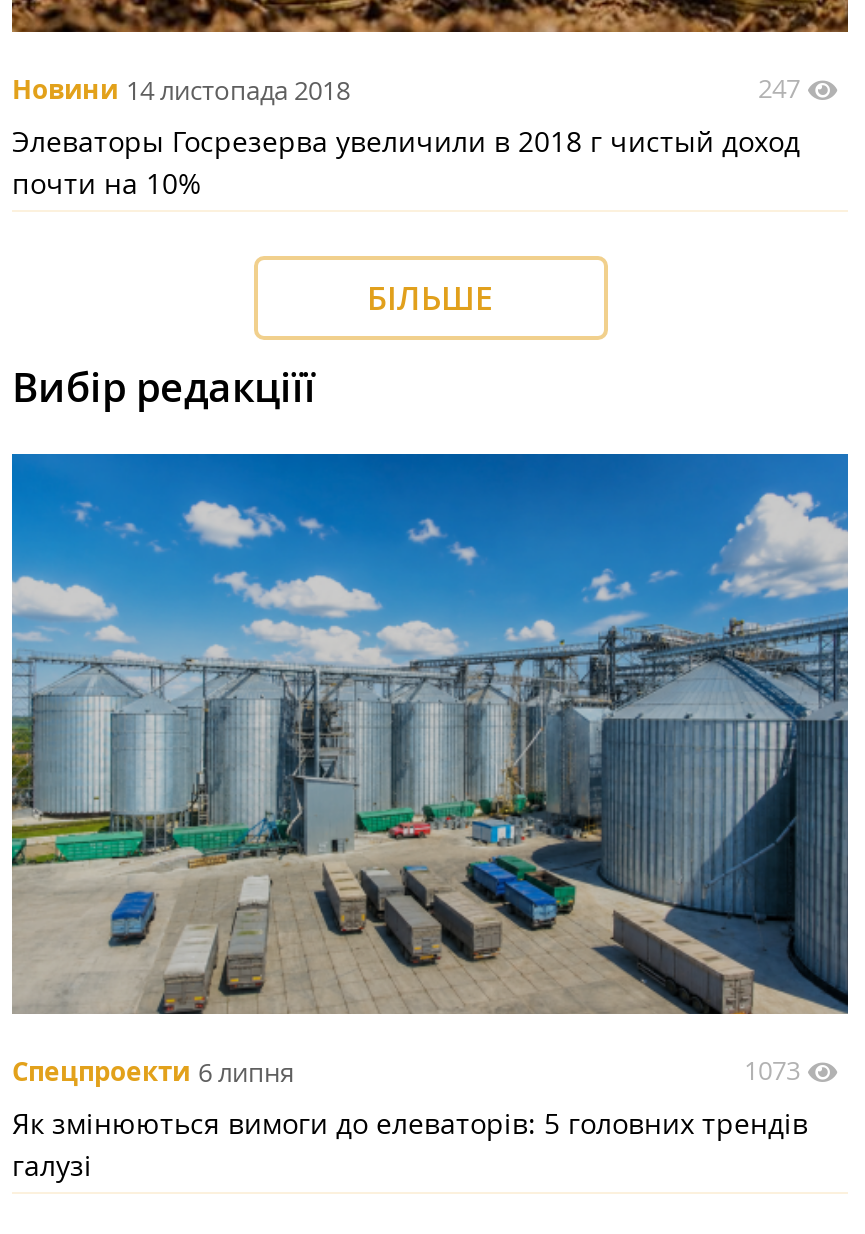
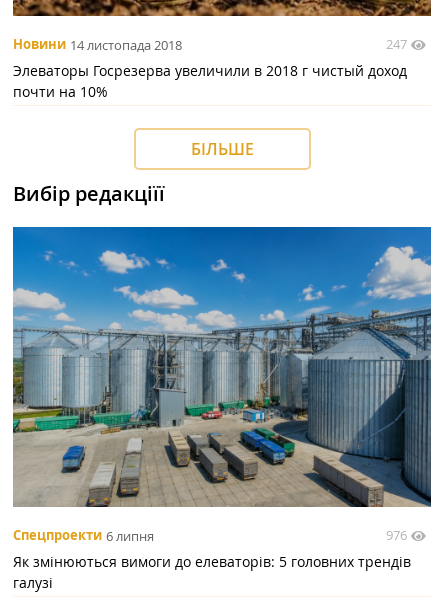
[744,1052,800,1088] 1073 -> [386,526,407,544] 976

